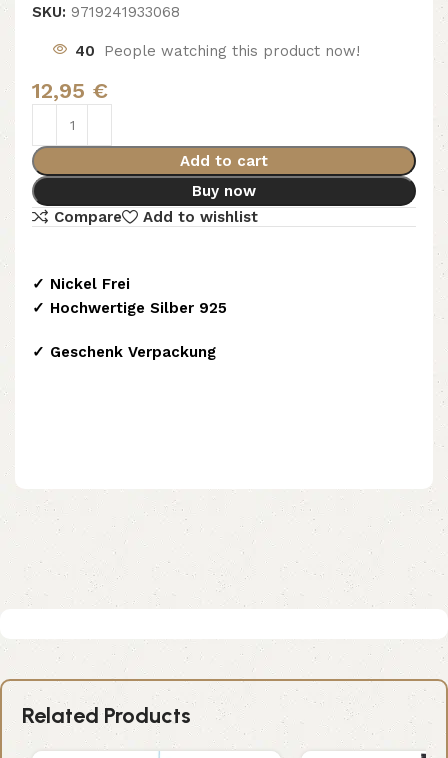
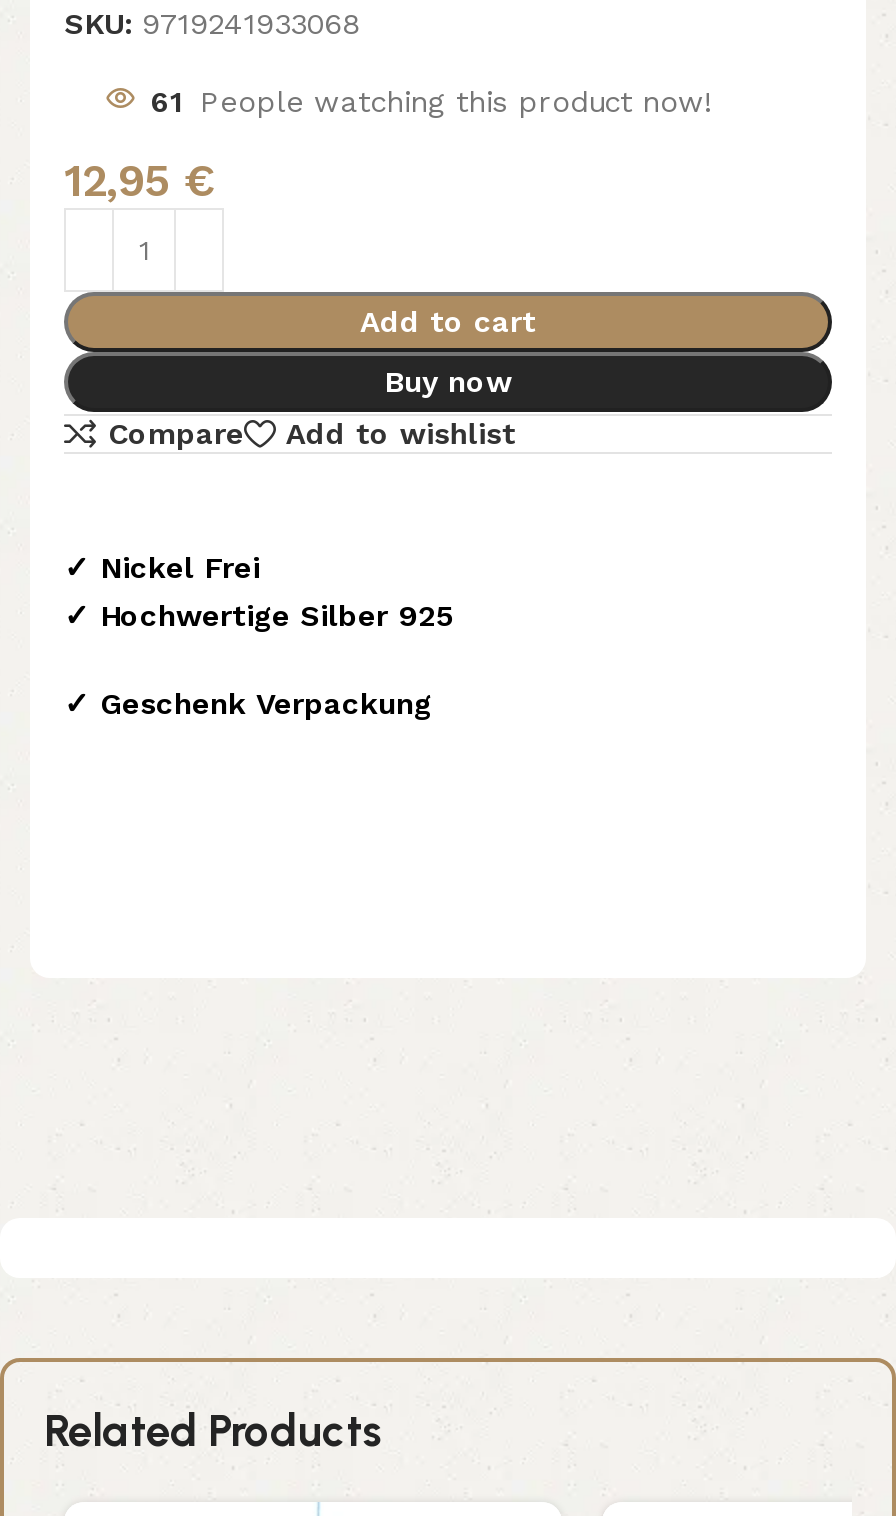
[75,42,360,60] 40 People watching this product now! -> [150,84,712,120] 61 People watching this product now!

